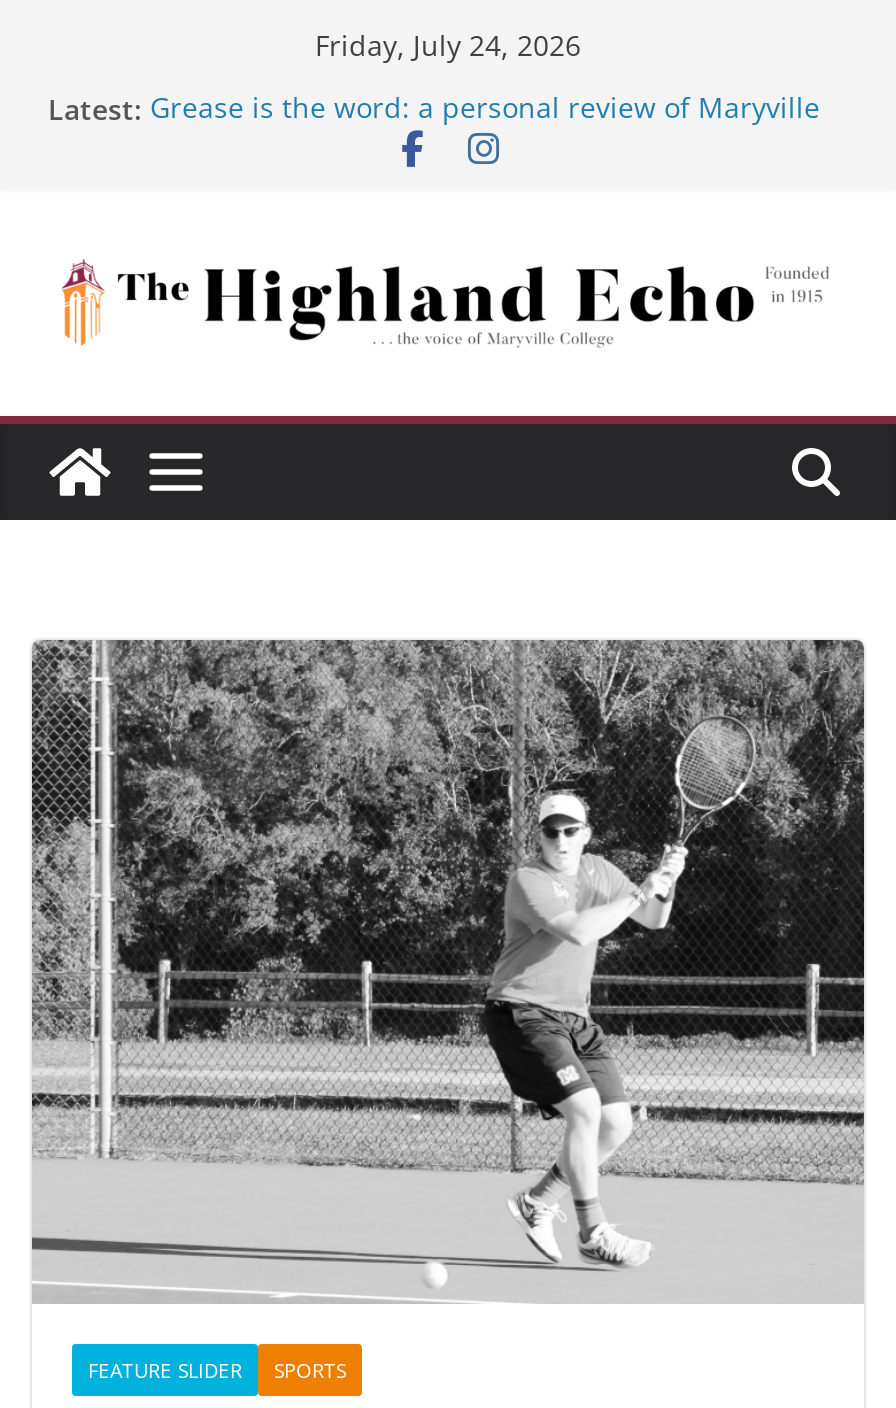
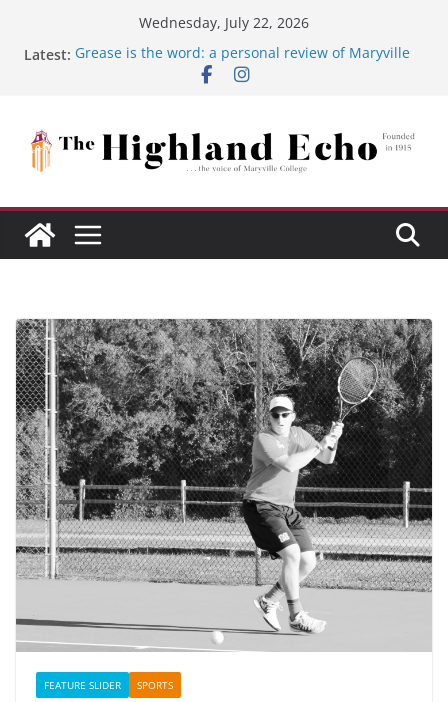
[315,26,581,64] Friday, July 24, 2026 -> [139,13,309,32] Wednesday, July 22, 2026

